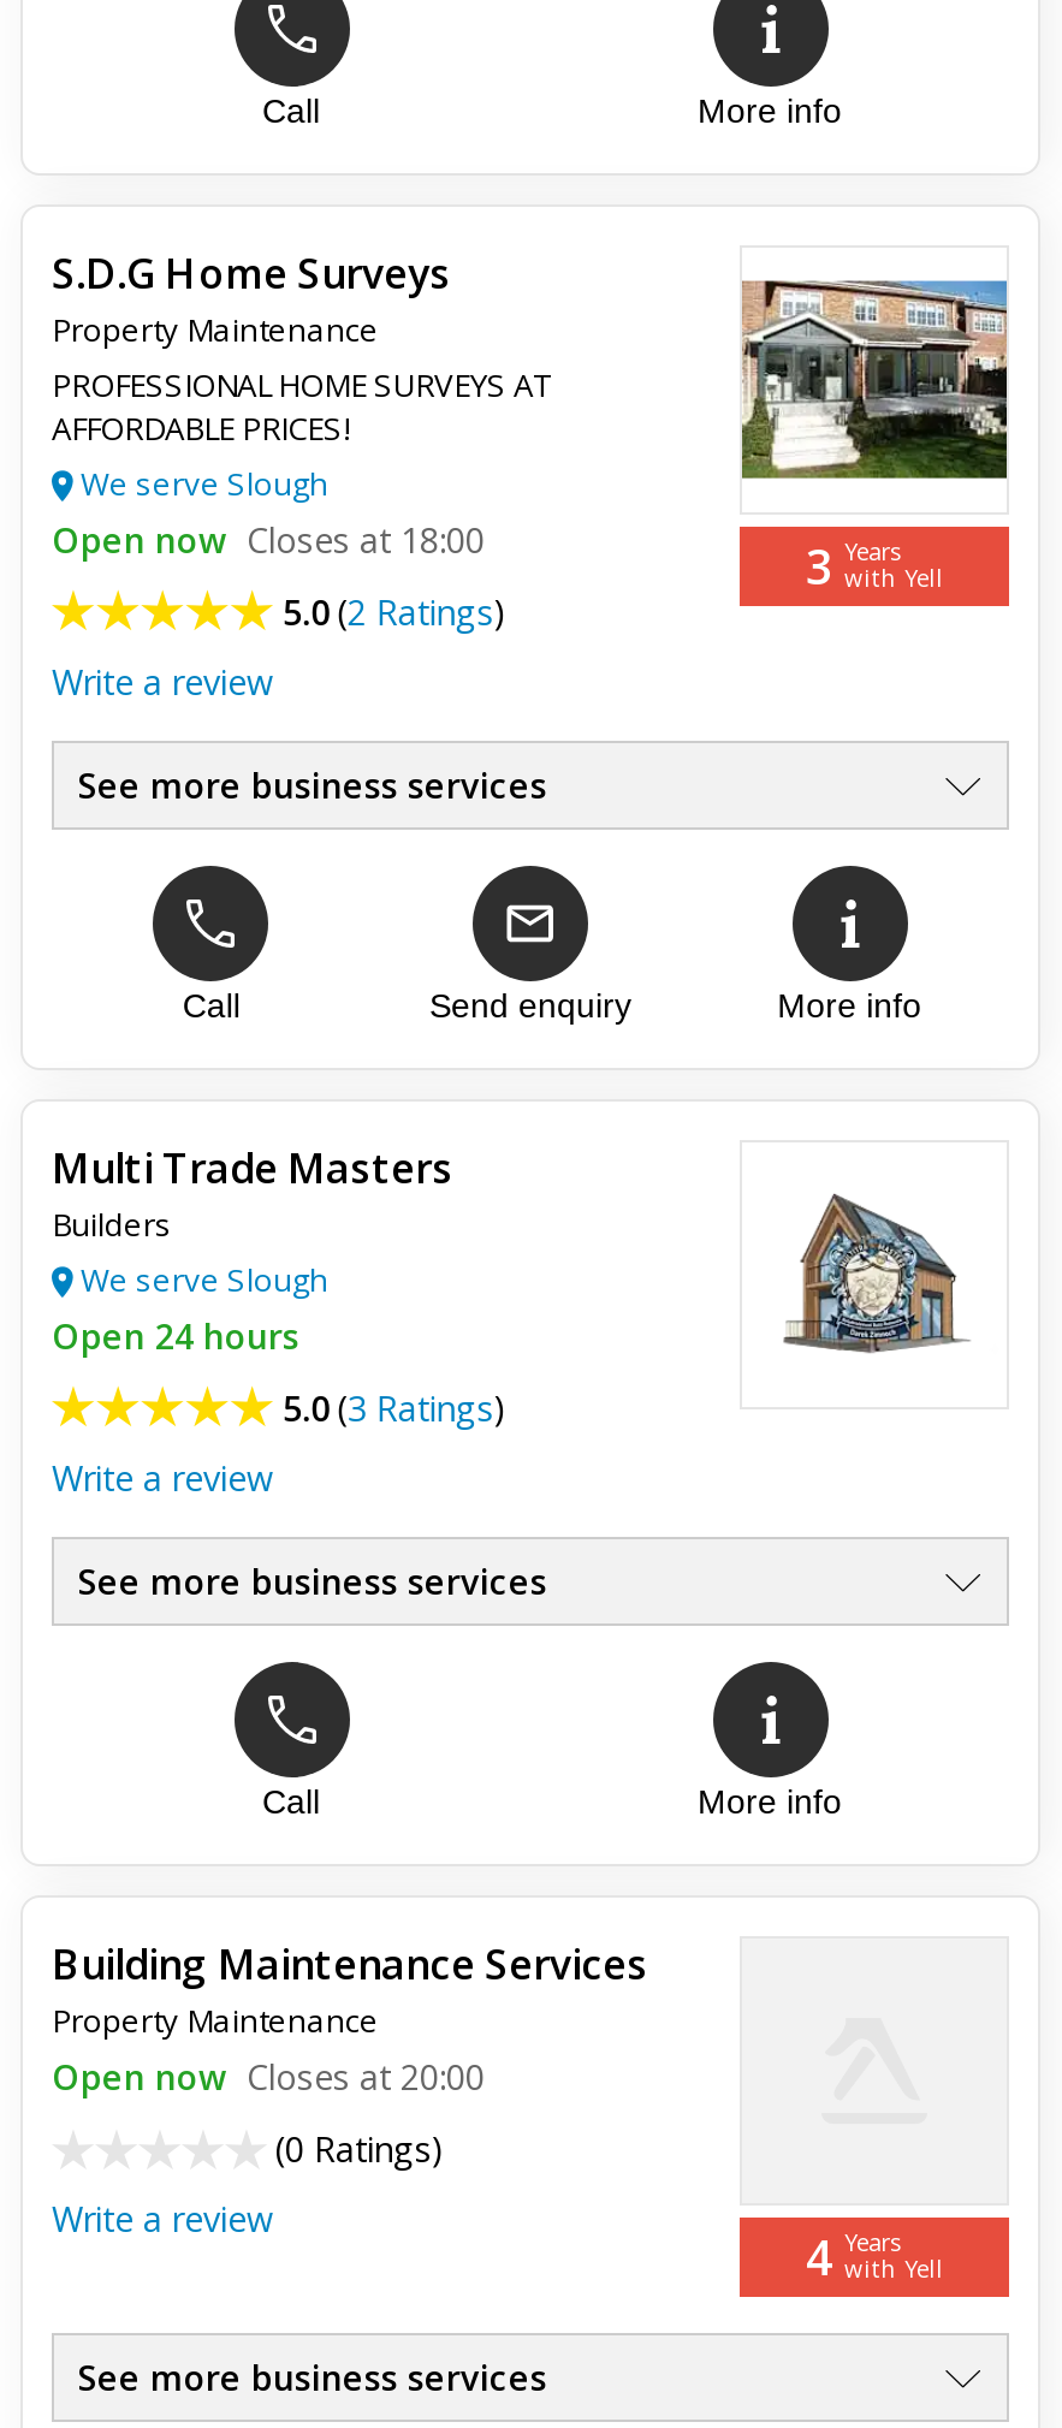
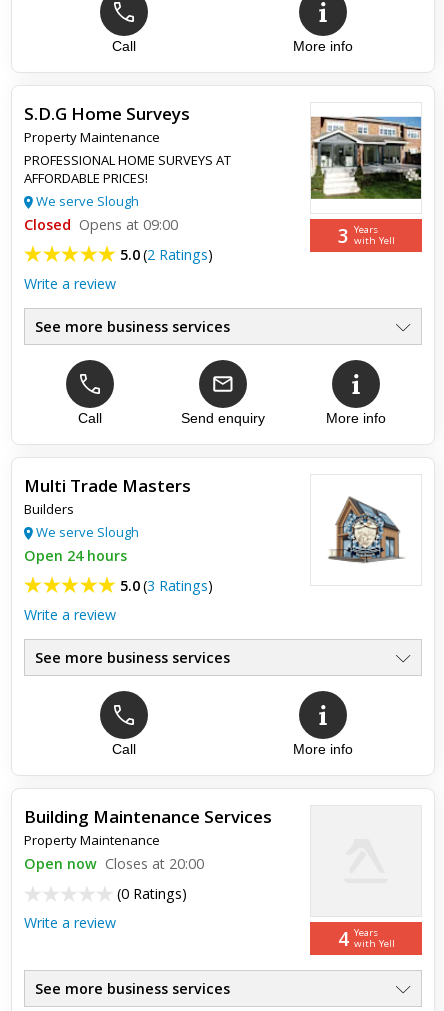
[52,517,485,563] Open now Closes at 18:00 -> [24,215,178,234] Closed Opens at 09:00

